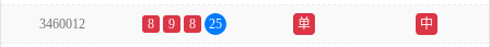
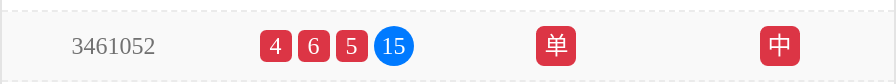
[39,16,85,32] 3460012 -> [72,32,156,60] 3461052
[147,16,154,32] 8 -> [270,32,282,60] 4
[168,16,175,32] 9 -> [308,32,320,60] 6
[189,16,196,32] 8 -> [346,32,358,60] 5
[209,16,222,32] 25 -> [382,32,406,60] 15

